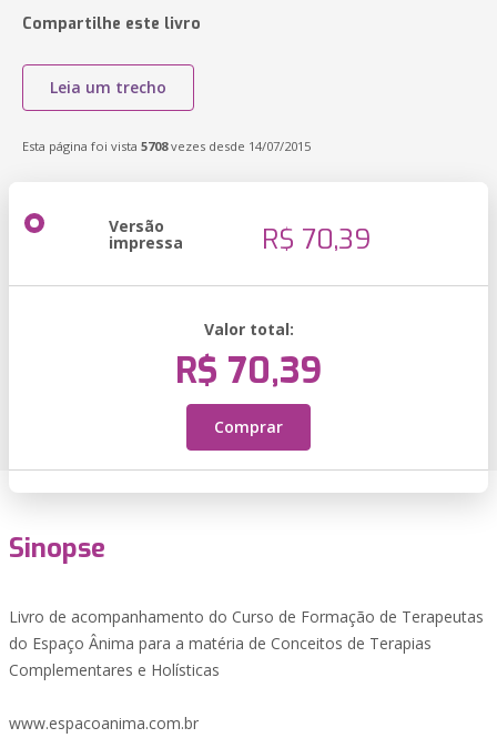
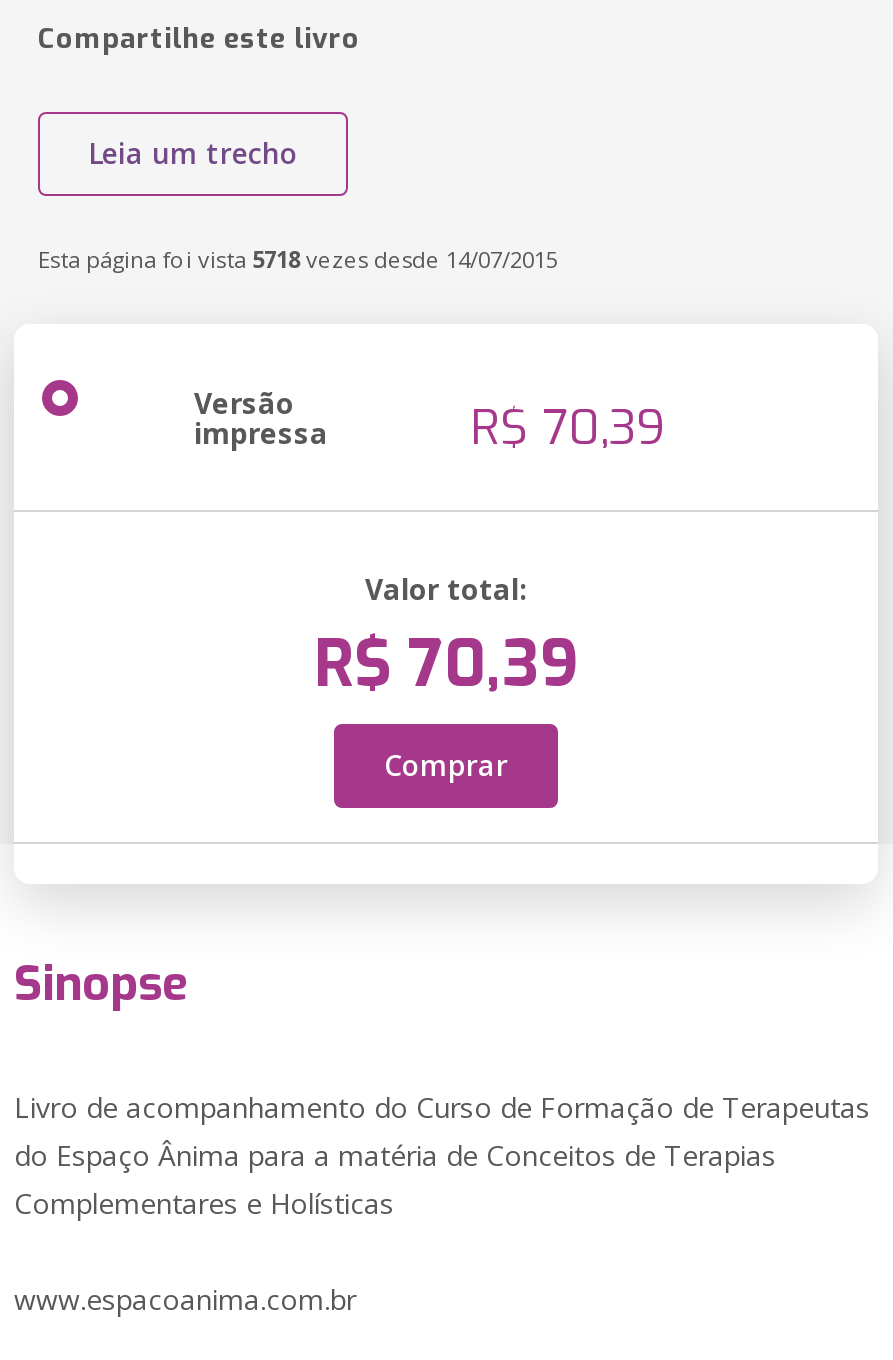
[22,138,311,154] Esta página foi vista 5708vezes desde 14/07/2015 -> [38,244,558,274] Esta página foi vista 5718vezes desde 14/07/2015

